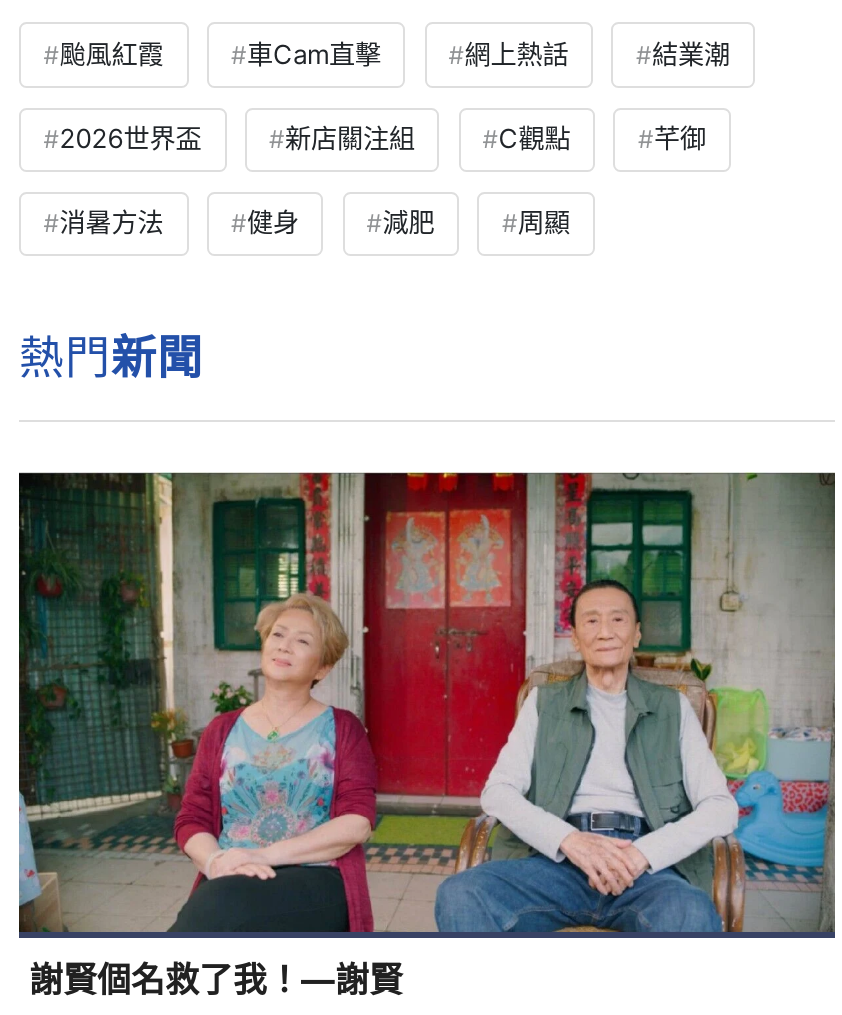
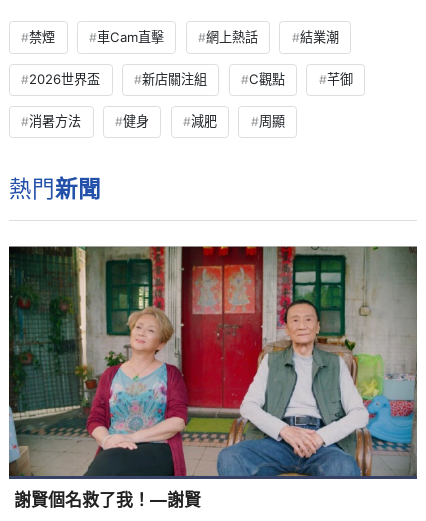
[59,38,163,70] 颱風紅霞 -> [29,29,55,45] 禁煙

